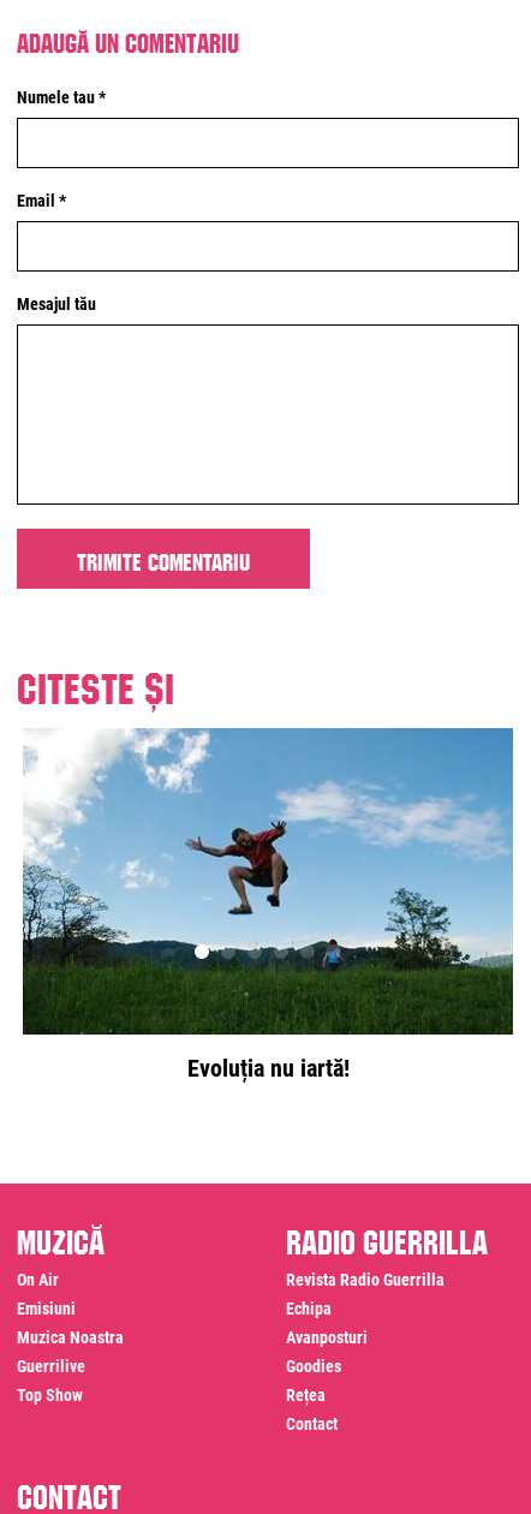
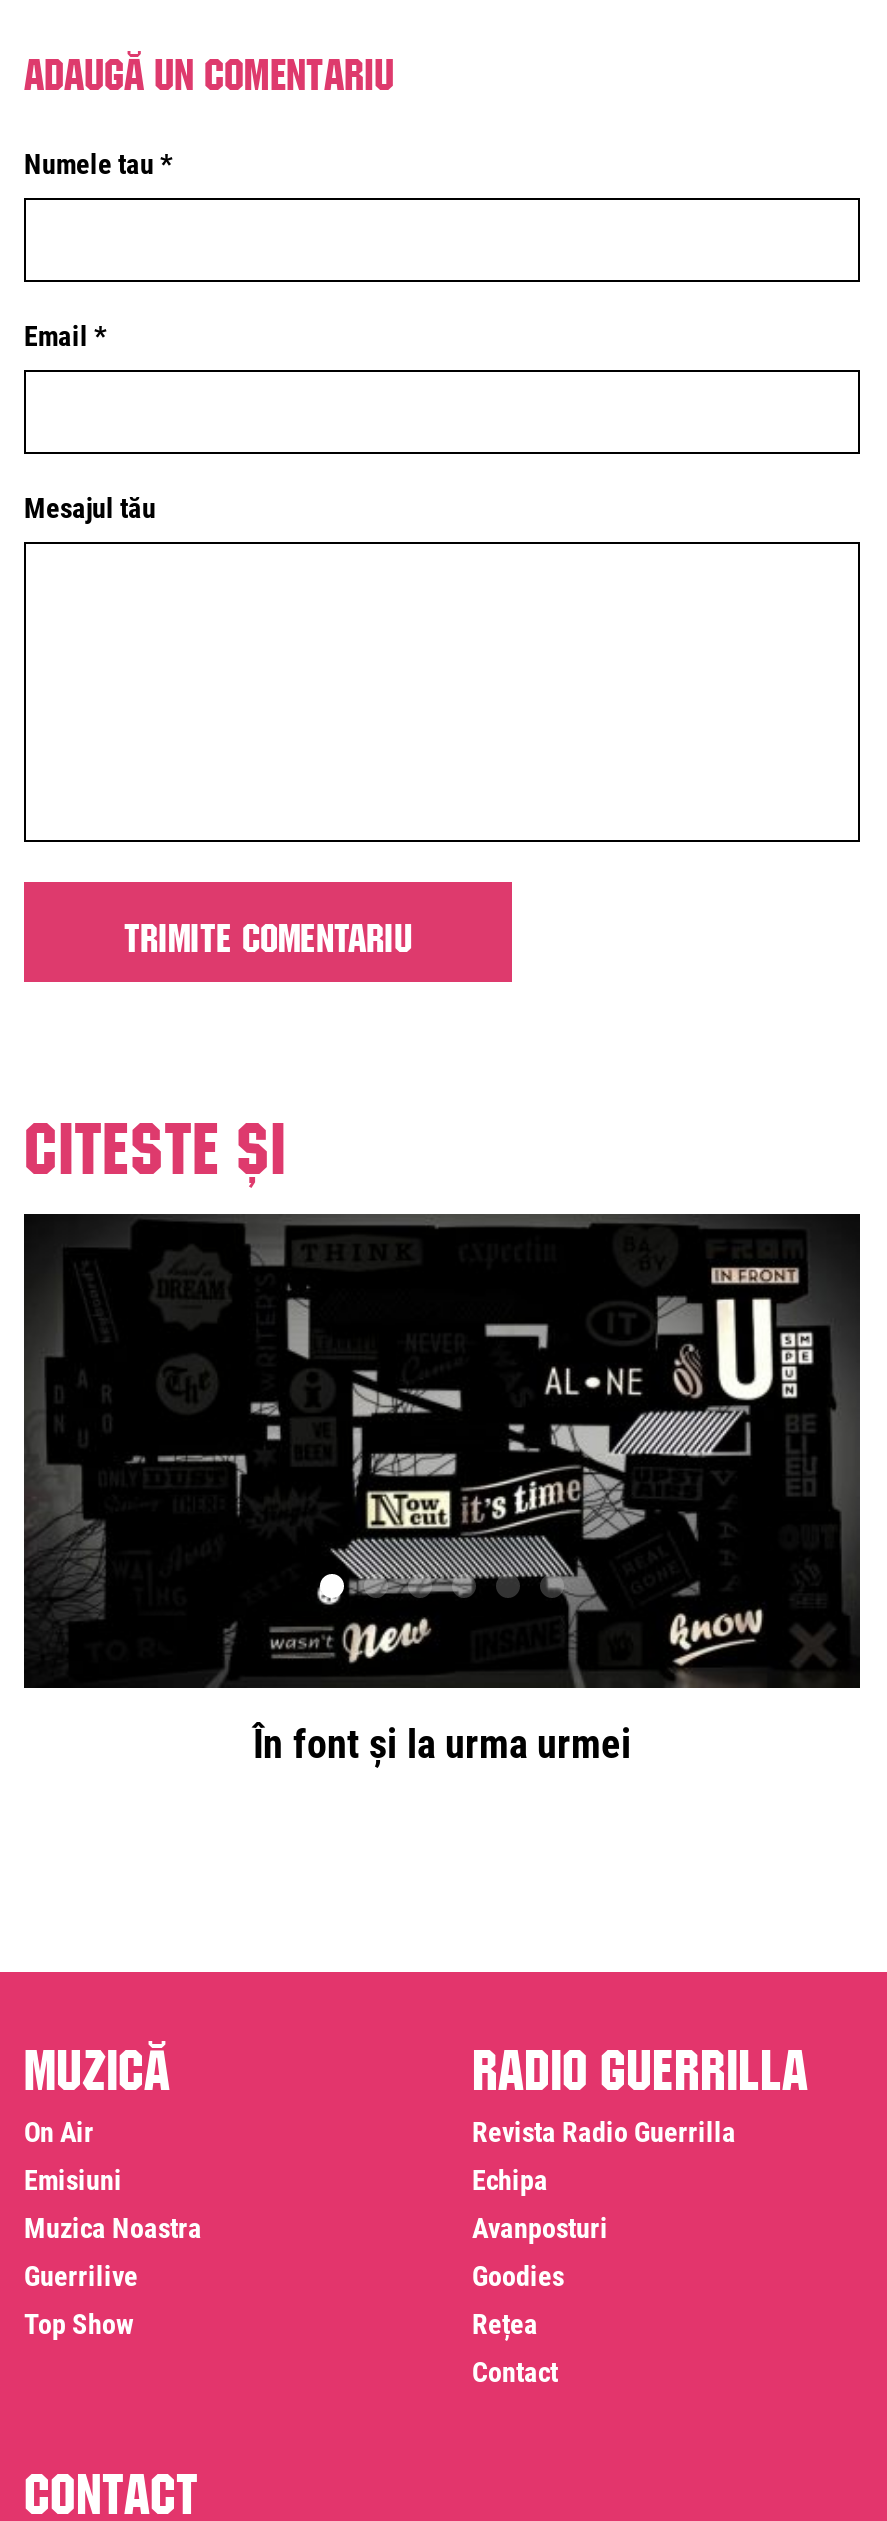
[17,727,519,1083] [image] | Evoluția nu iartă! -> [22,1212,862,1768] [image] | În font și la urma urmei

